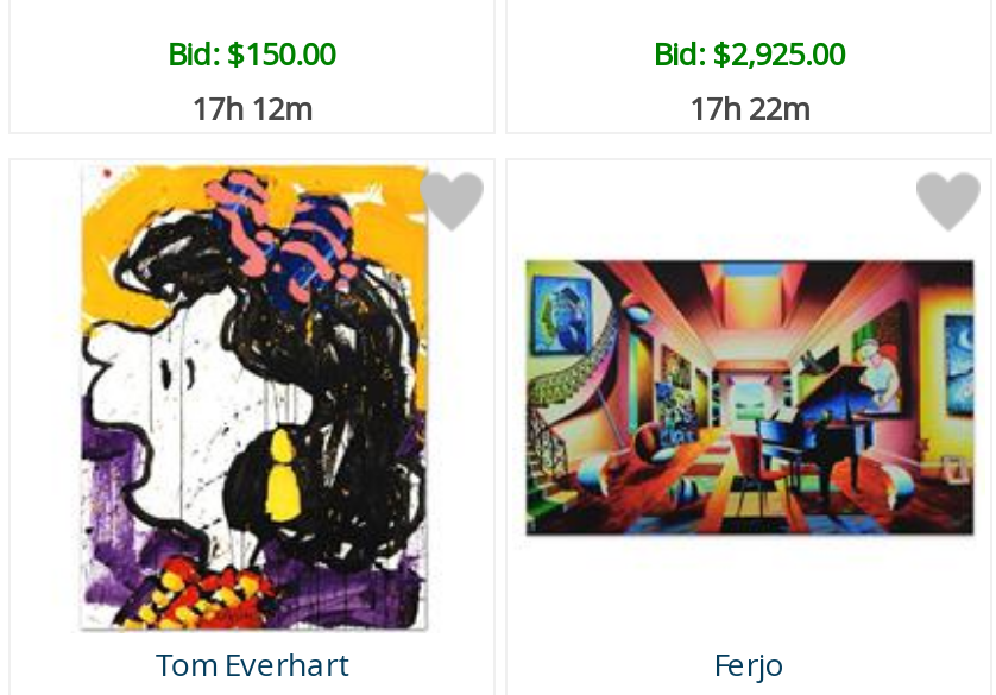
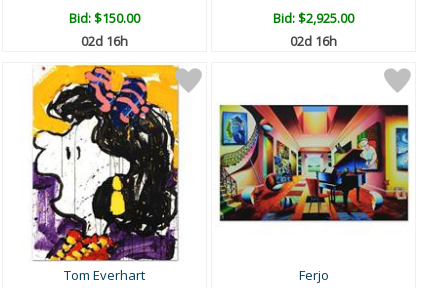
[192,87,310,130] 17h 12m -> [81,32,128,50] 02d 16h
[689,87,808,130] 17h 22m -> [290,32,337,50] 02d 16h

